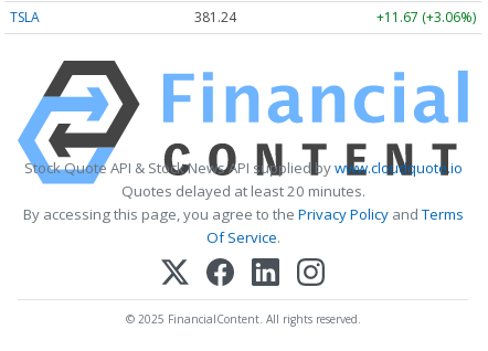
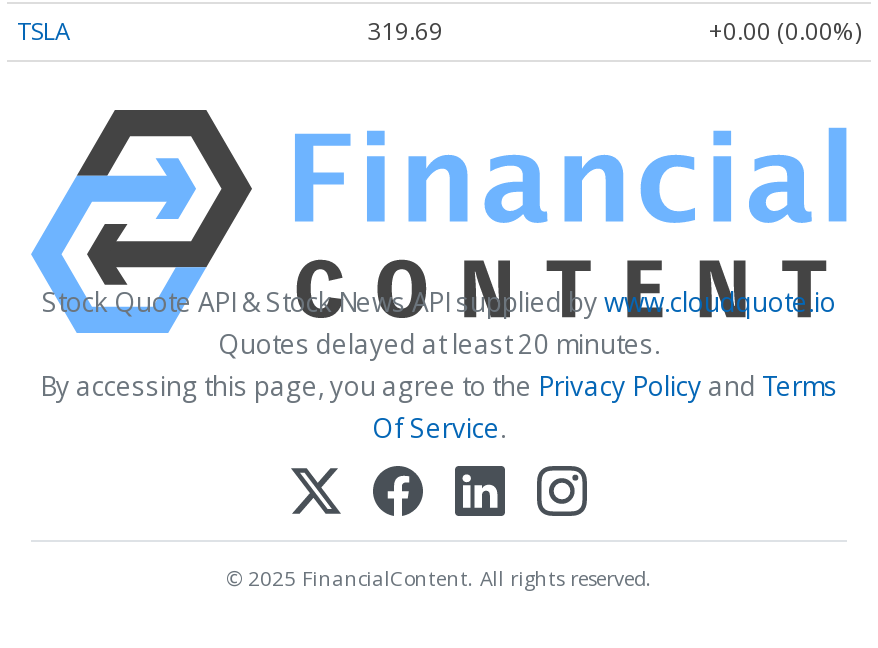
[194,7,236,26] 381.24 -> [367,13,443,47] 319.69
[376,7,476,26] +11.67 (+3.06%) -> [709,13,861,47] +0.00 (0.00%)

